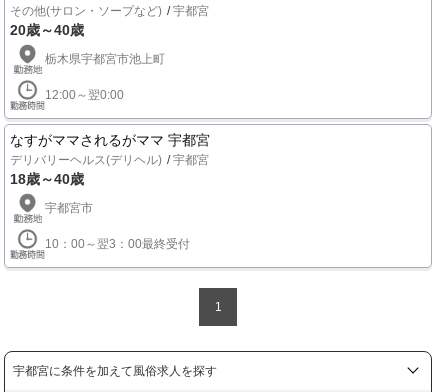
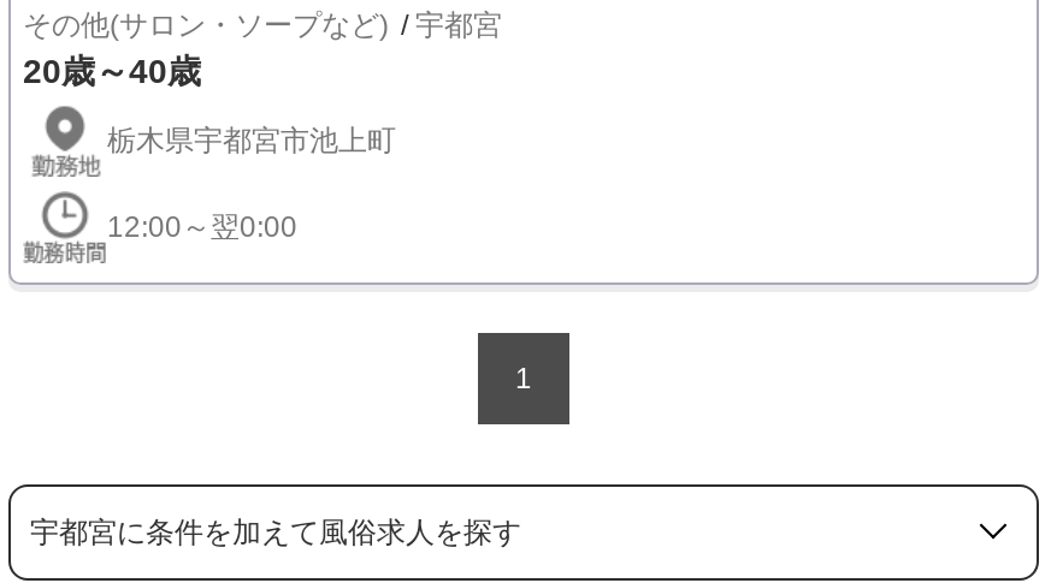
[10,132,210,251] なすがママされるがママ 宇都宮 | デリバリーヘルス(デリヘル) | 宇都宮 | 18歳～40歳 | 宇都宮市 | 10：00～翌3：00最終受付 -> none

